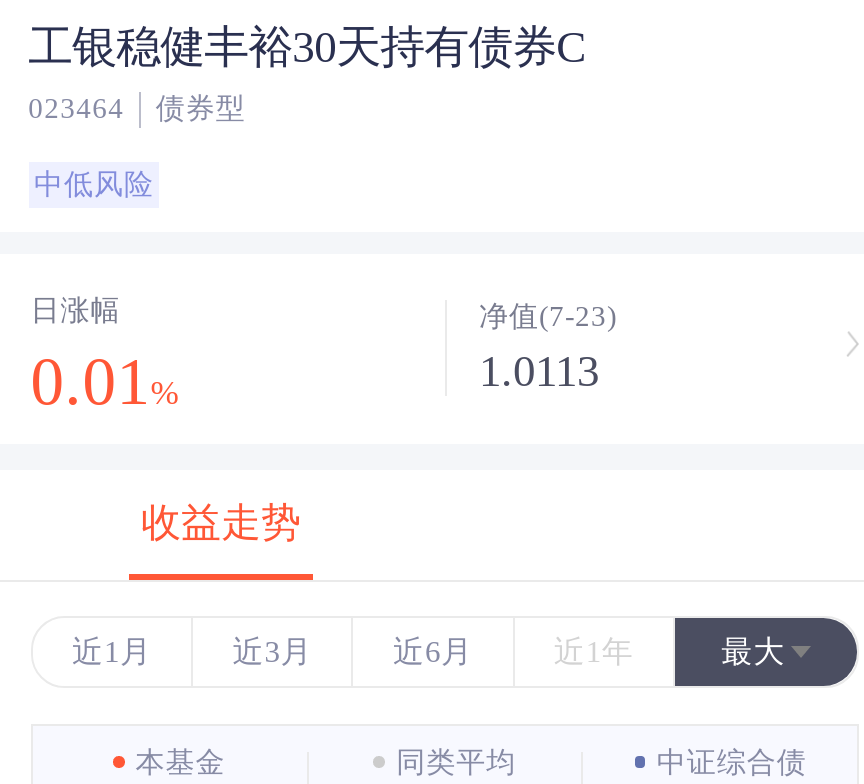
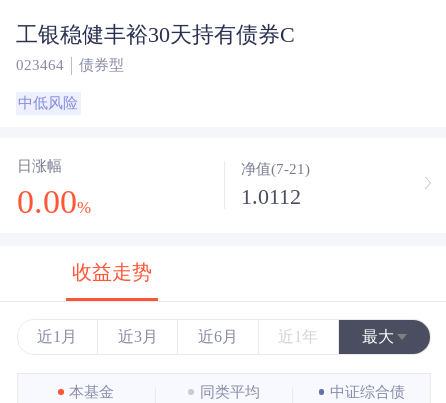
[479,300,617,332] 净值(7-23) -> [241,161,310,177] 净值(7-21)
[31,344,179,418] 0.01% -> [17,183,91,220] 0.00%
[479,346,599,396] 1.0113 -> [241,184,301,209] 1.0112

